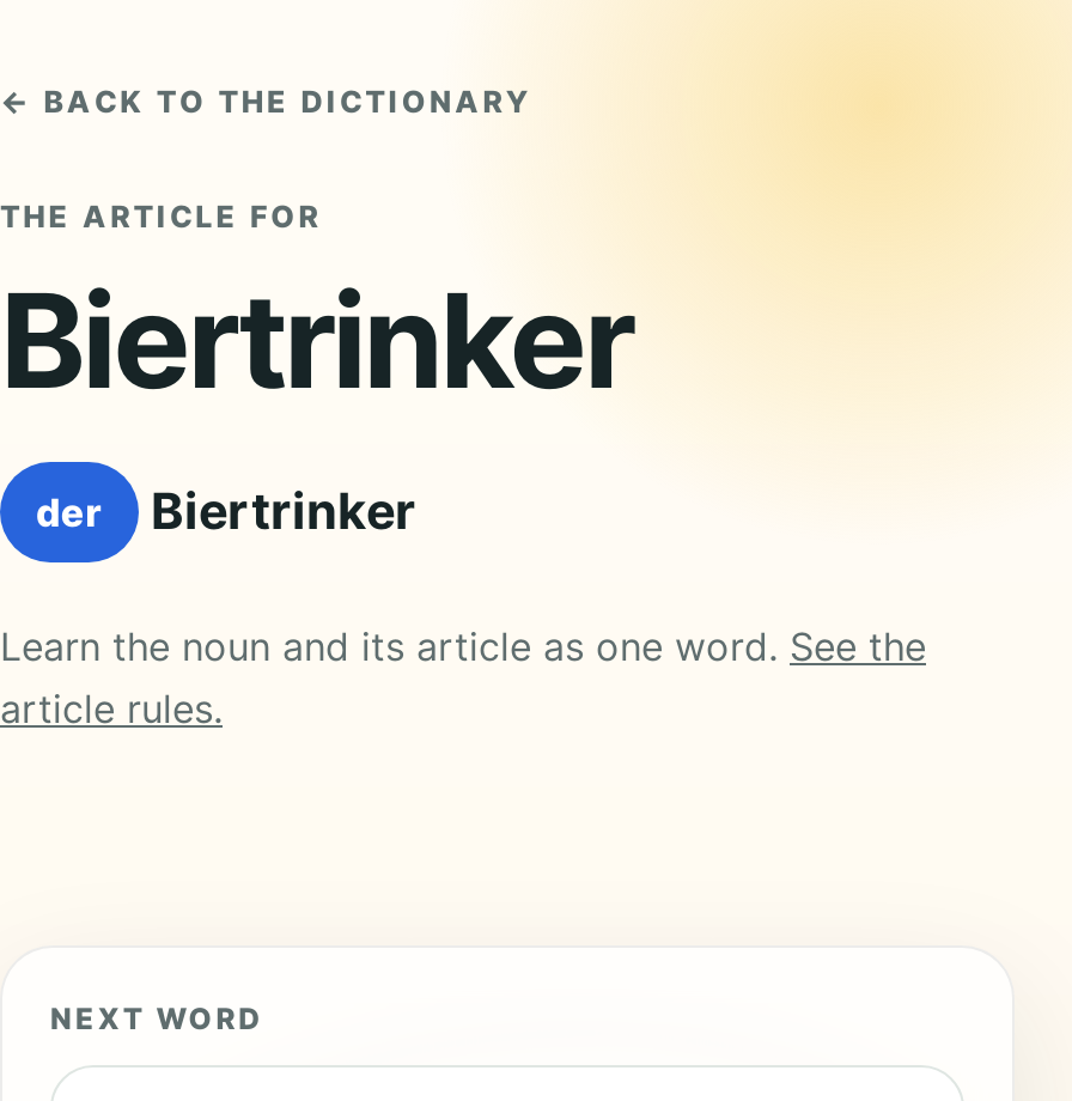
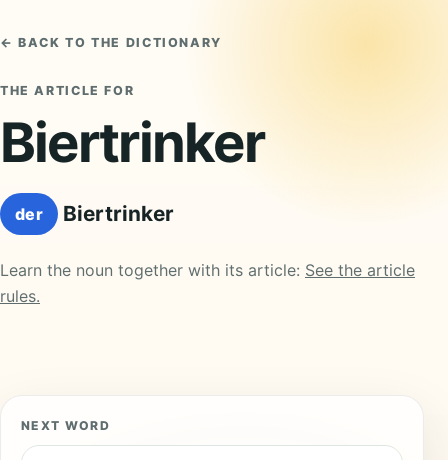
[0,624,926,734] Learn the noun and its article as one word. See the | article rules. -> [0,260,415,306] Learn the noun together with its article: See the article | rules.

